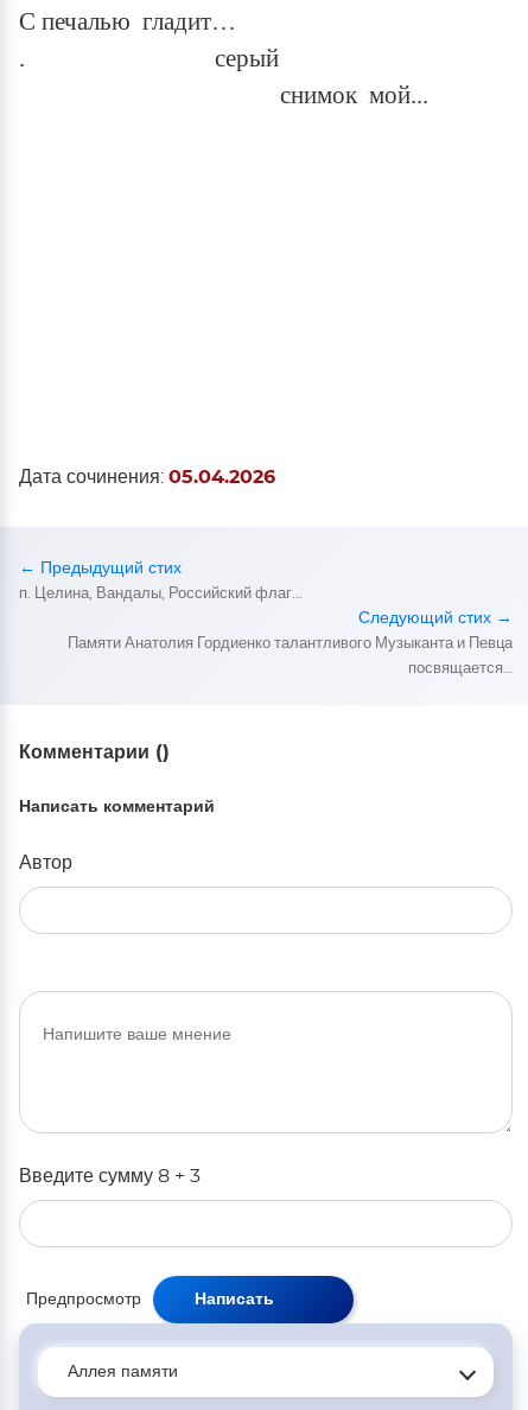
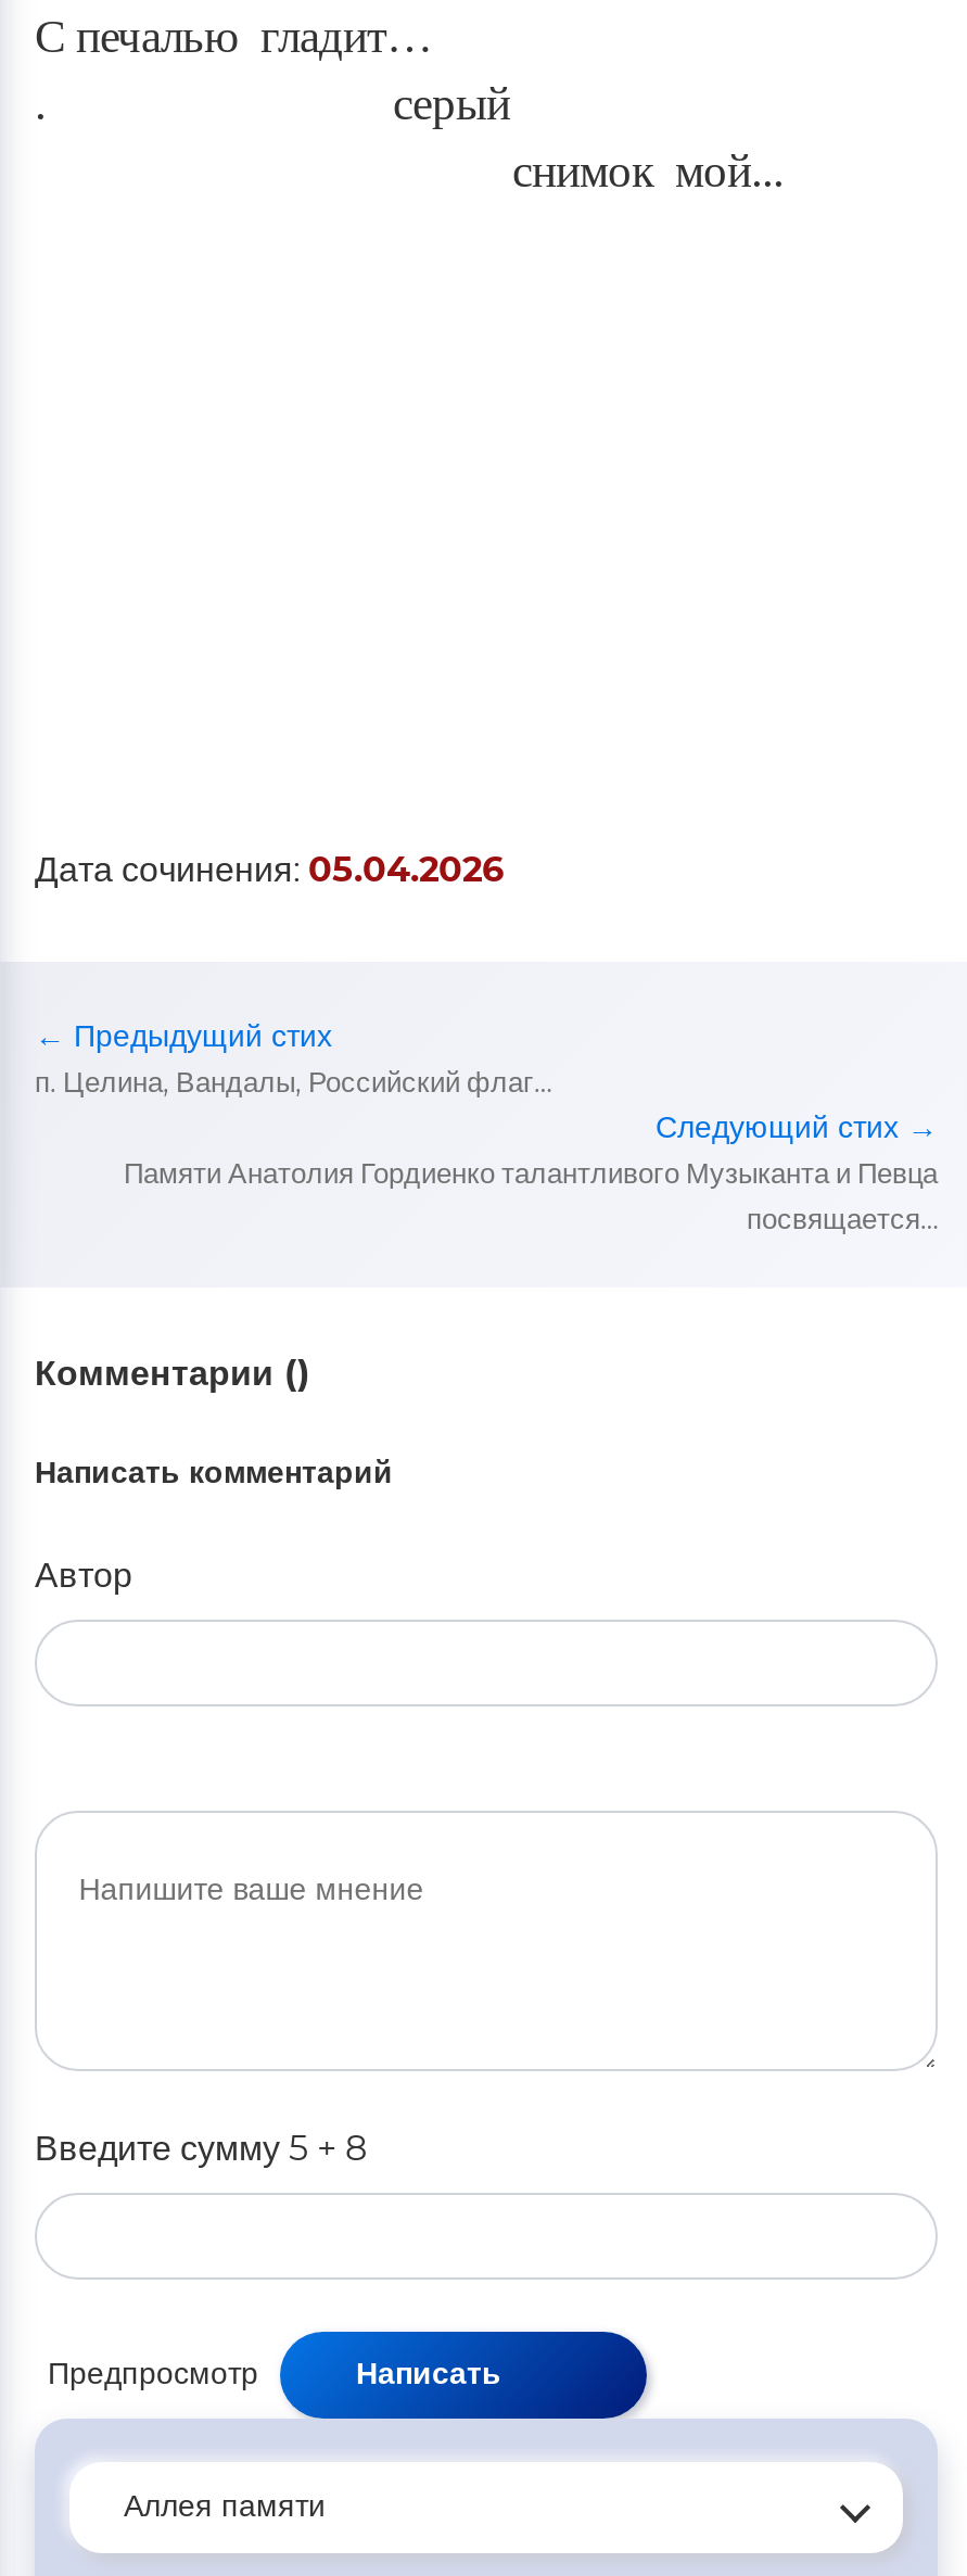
[19,1167,201,1186] Введите сумму 8 + 3 -> [35,2132,367,2167] Введите сумму 5 + 8

